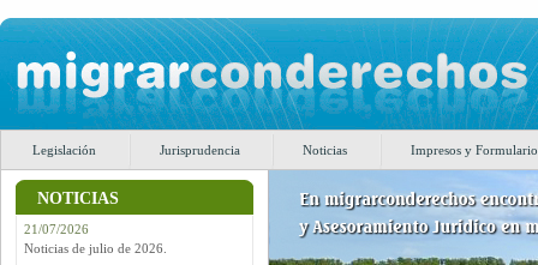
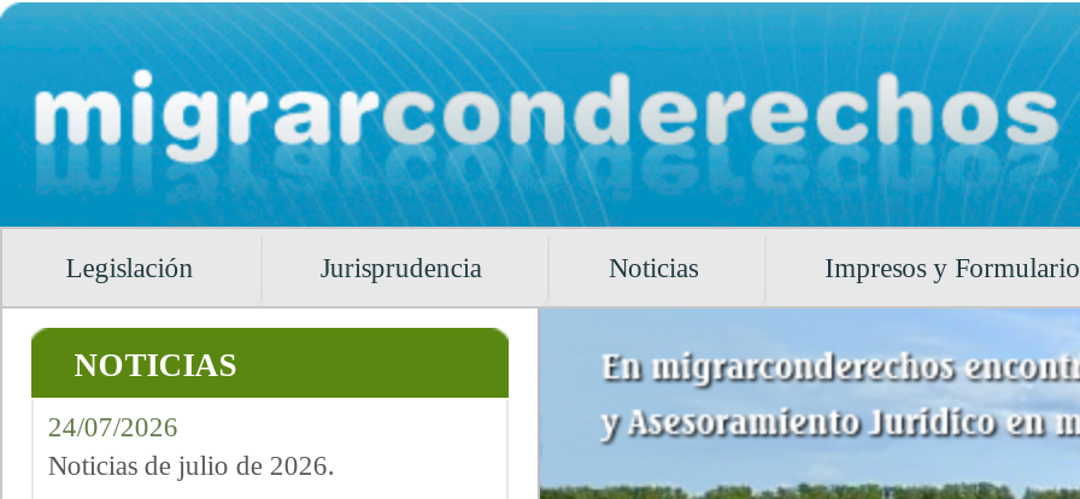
[24,221,89,236] 21/07/2026 -> [48,411,178,440] 24/07/2026

